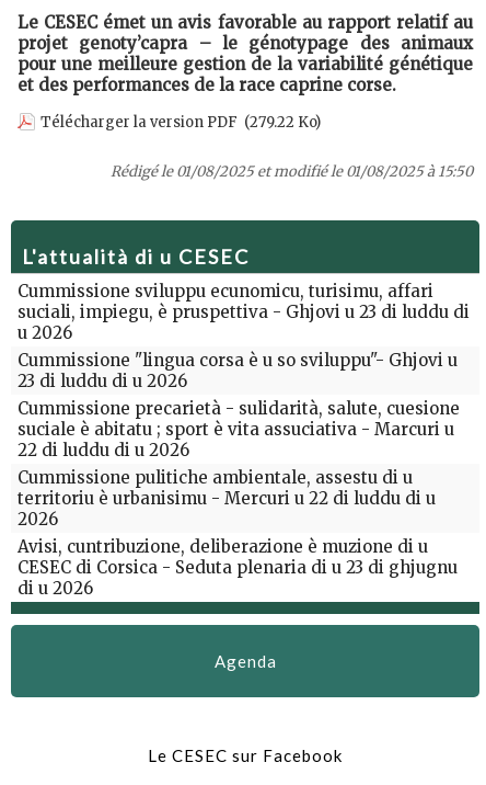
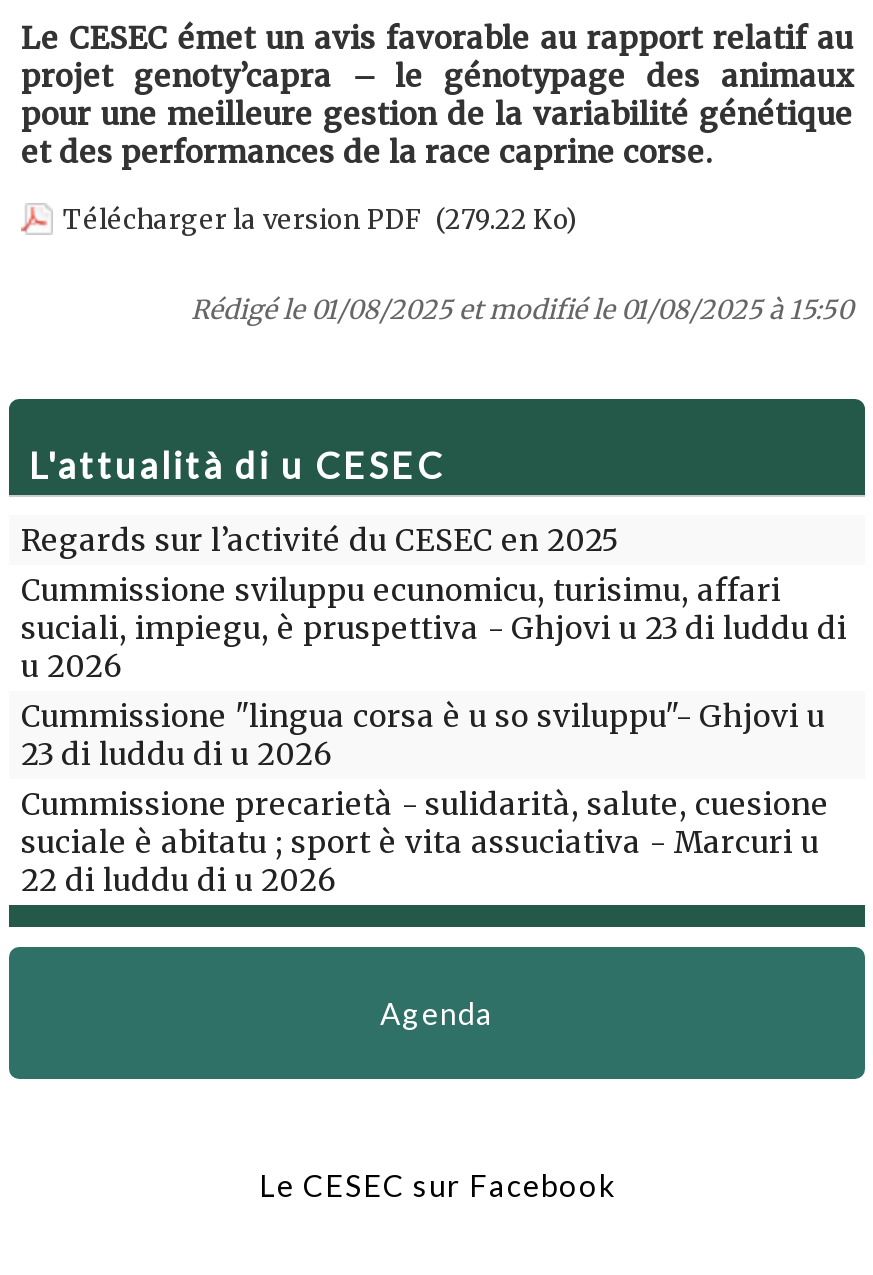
none -> [21,521,619,559] Regards sur l’activité du CESEC en 2025
moved [18,281,470,460] -> [21,571,847,899]: Cummissione sviluppu ecunomicu, turisimu, affari | suciali, impiegu, è pruspettiva - Ghjovi u 23 di luddu di | u 2026 | Cummissione "lingua corsa è u so sviluppu"- Ghjovi u | 23 di luddu di u 2026 | Cummissione precarietà - sulidarità, salute, cuesione | suciale è abitatu ; sport è vita assuciativa - Marcuri u | 22 di luddu di u 2026
[18,467,458,599] Cummissione pulitiche ambientale, assestu di u | territoriu è urbanisimu - Mercuri u 22 di luddu di u | 2026 | Avisi, cuntribuzione, deliberazione è muzione di u | CESEC di Corsica - Seduta plenaria di u 23 di ghjugnu | di u 2026 -> none

